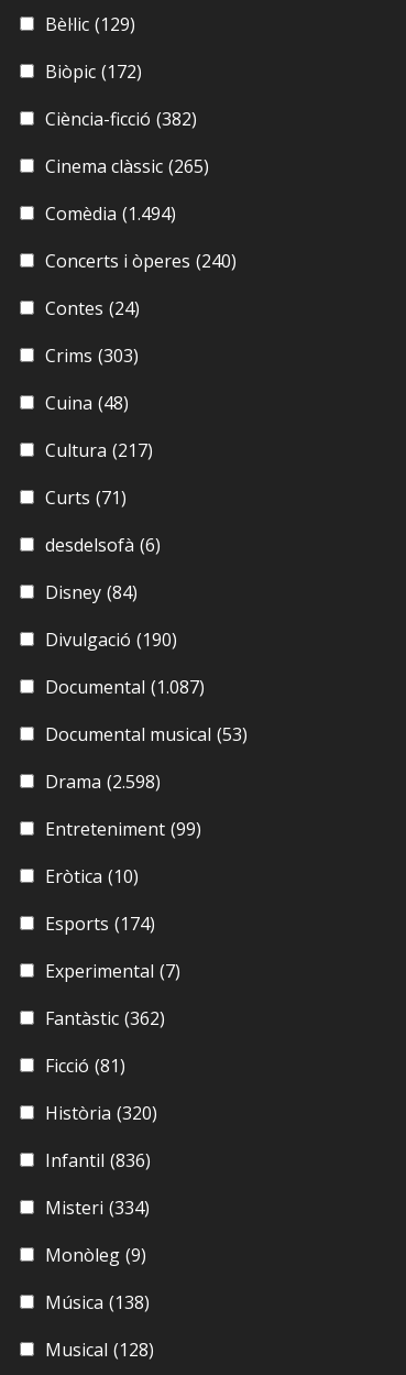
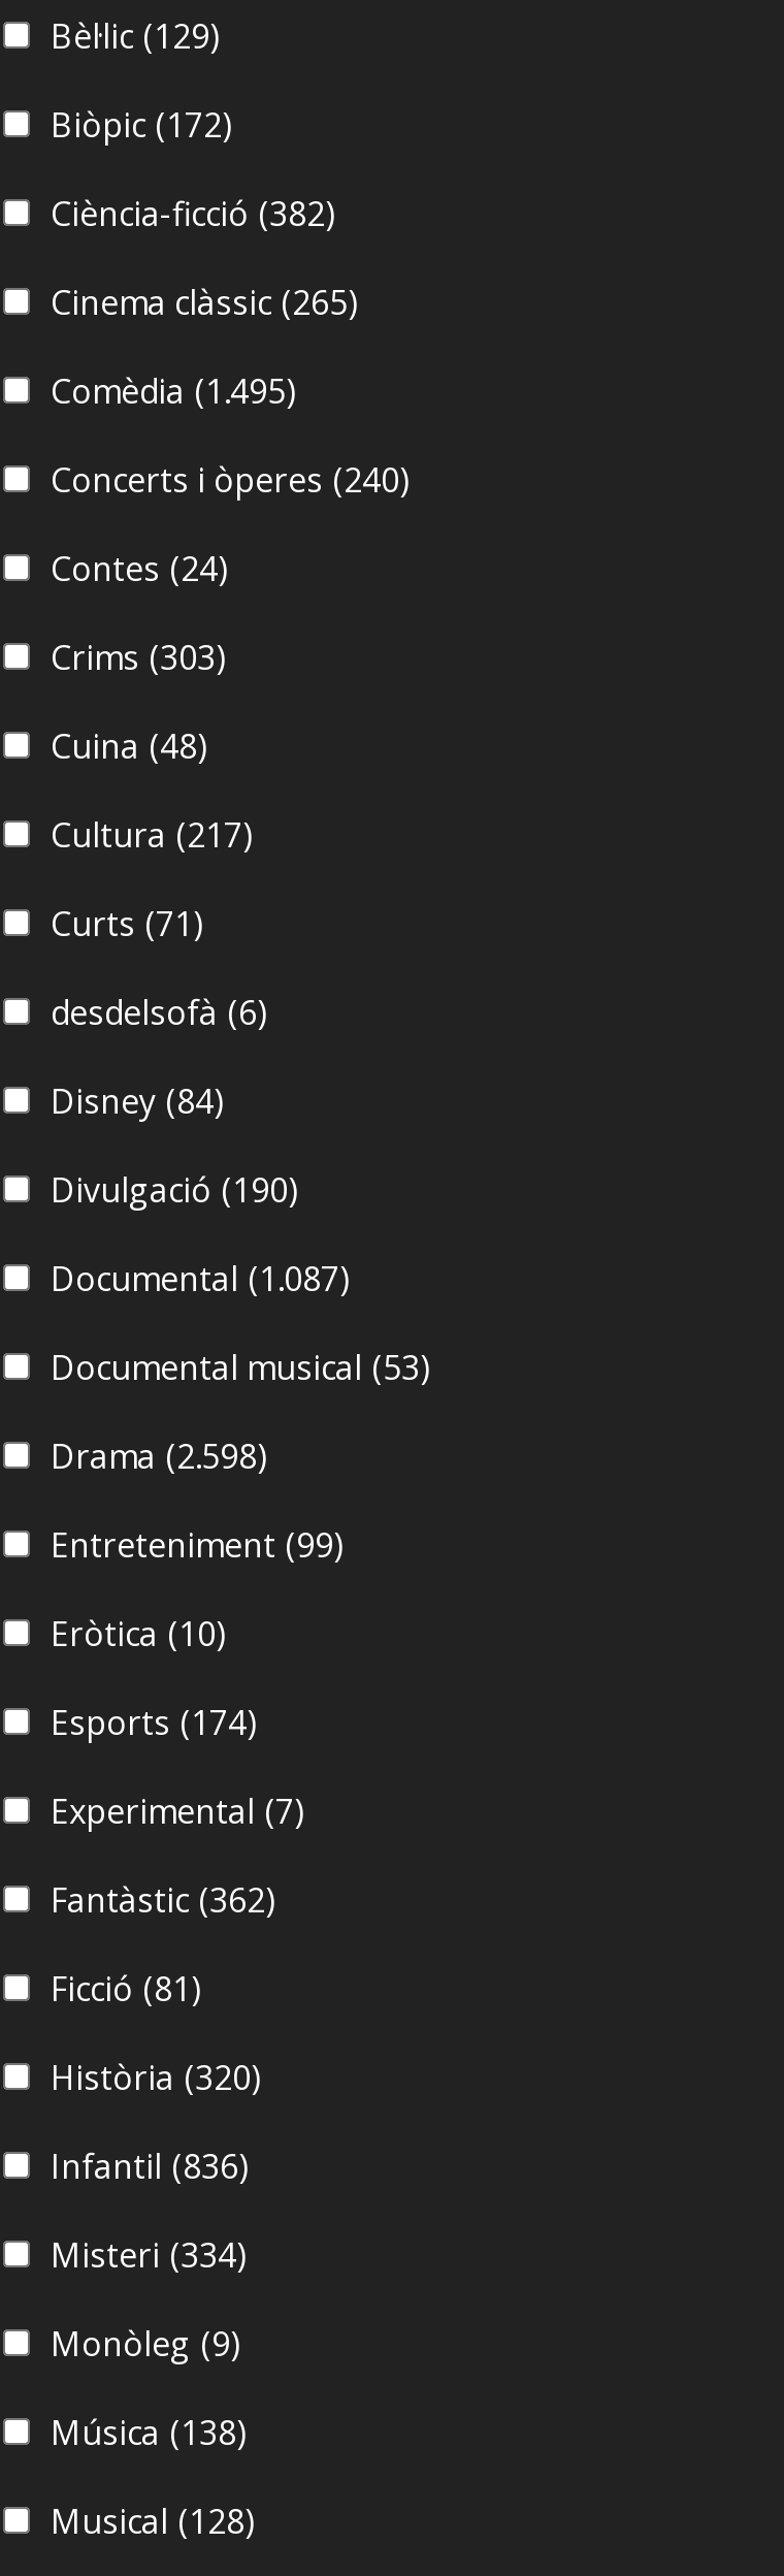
[45,201,176,225] Comèdia (1.494) -> [51,369,296,414] Comèdia (1.495)

